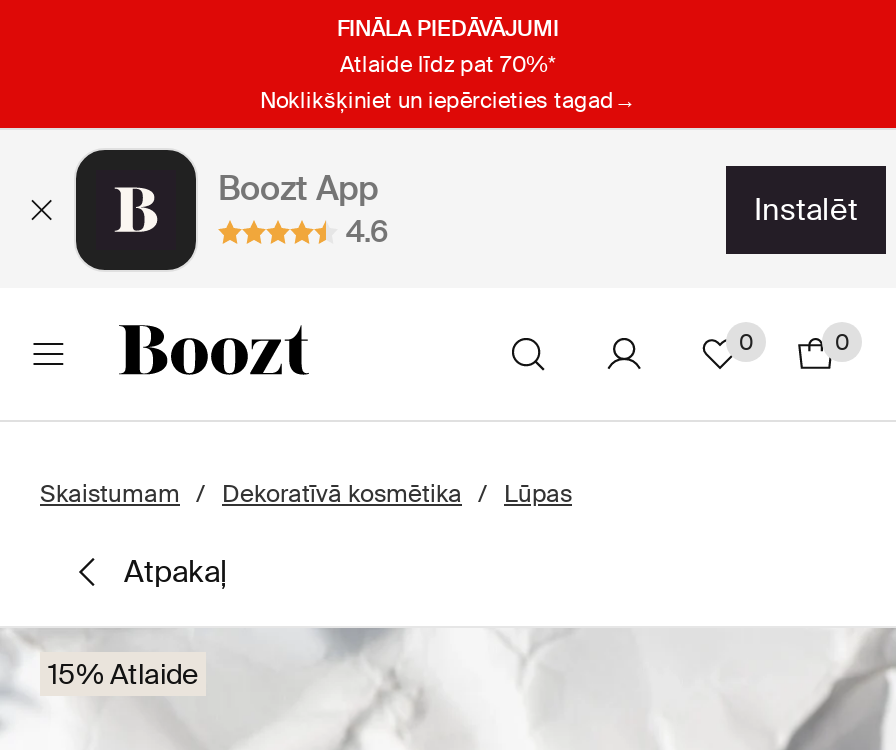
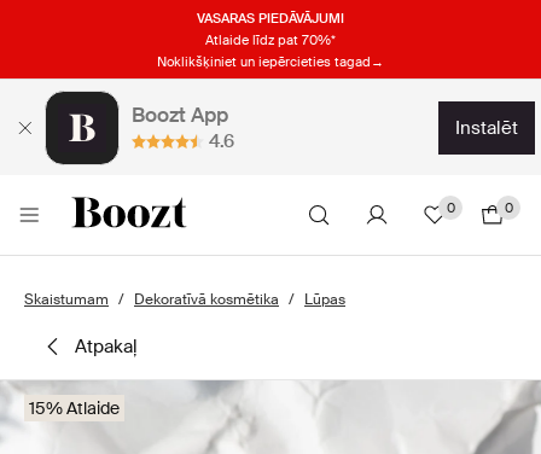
[337,13,559,41] FINĀLA PIEDĀVĀJUMI -> [197,9,344,26] VASARAS PIEDĀVĀJUMI

